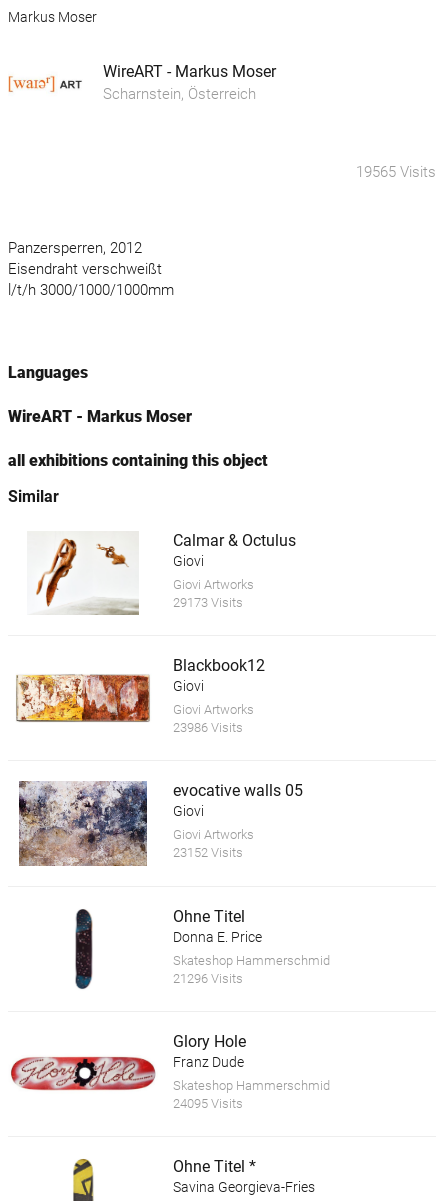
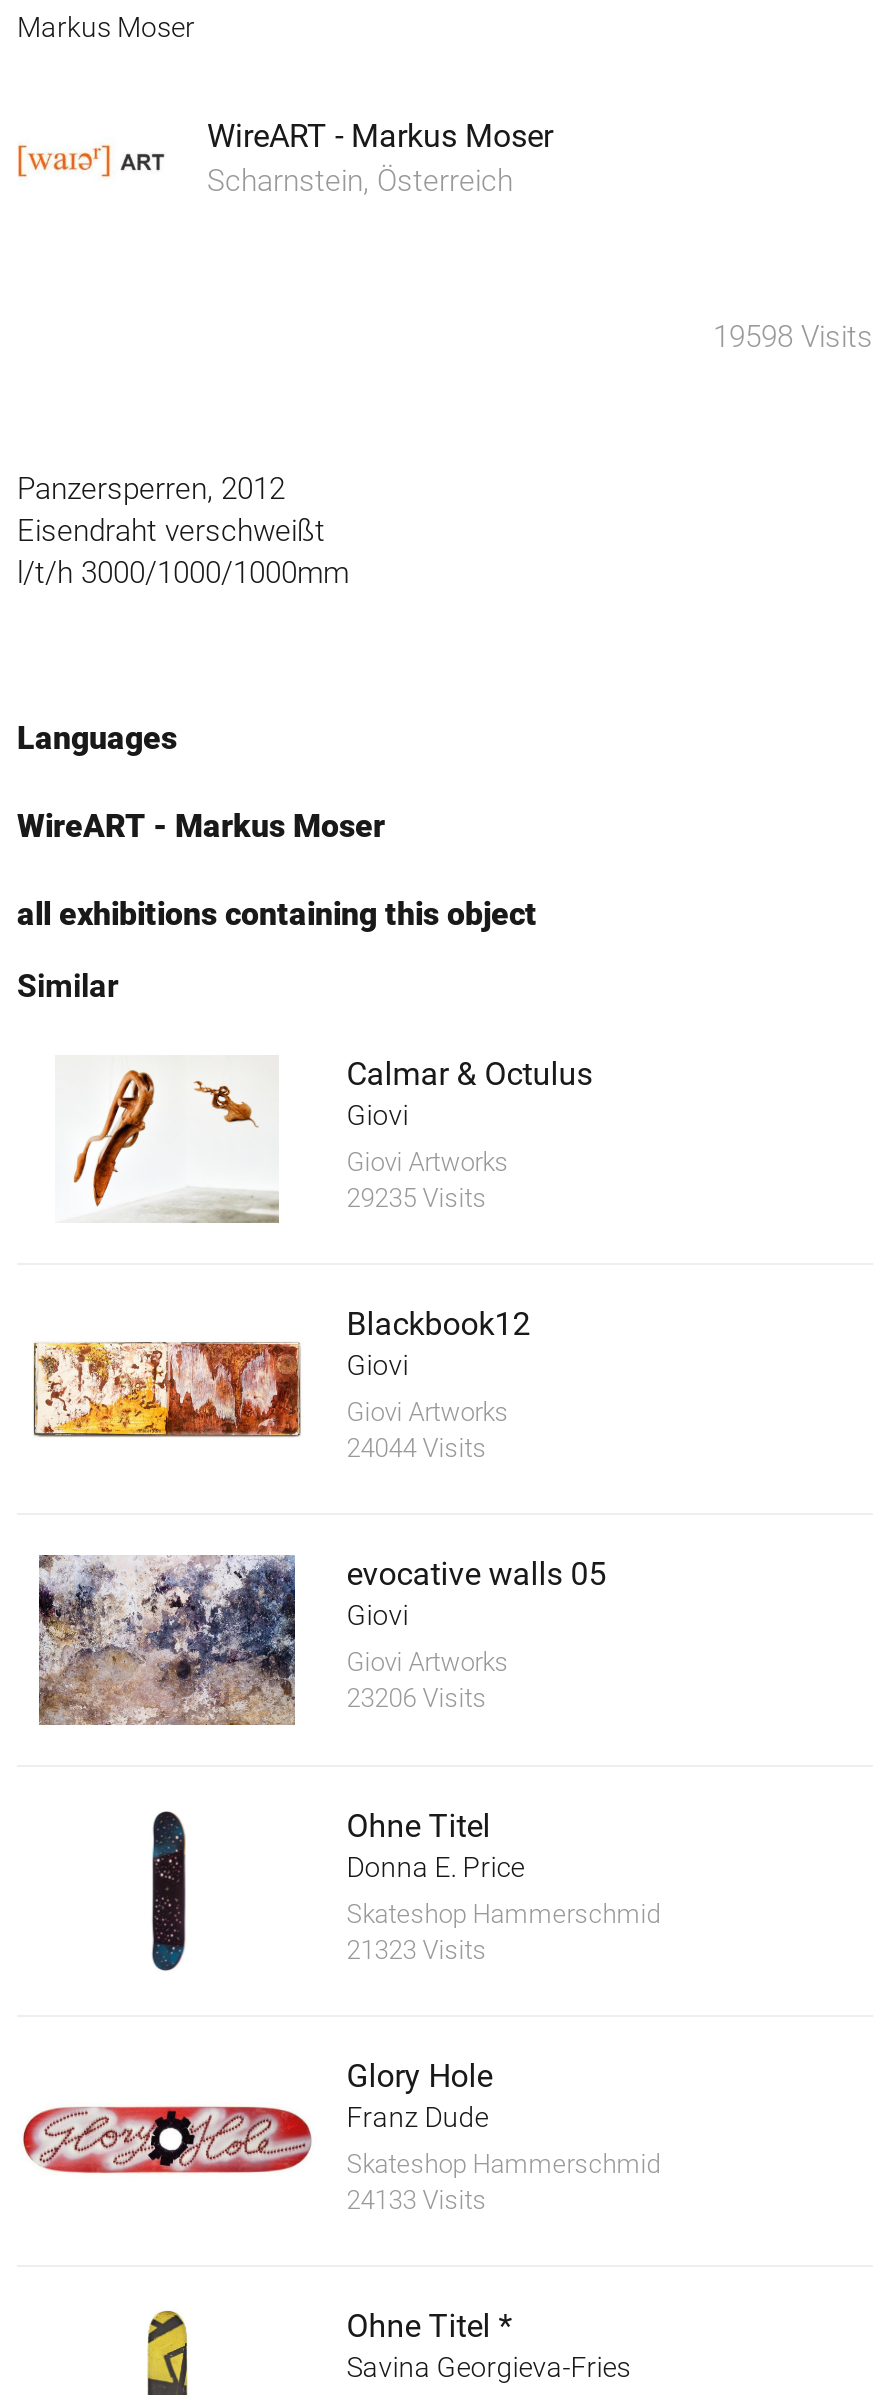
[356,163,436,181] 19565 Visits -> [713,319,873,355] 19598 Visits
[173,595,243,610] 29173 Visits -> [347,1183,487,1213] 29235 Visits
[173,720,243,735] 23986 Visits -> [347,1433,487,1463] 24044 Visits
[173,845,243,860] 23152 Visits -> [347,1683,487,1713] 23206 Visits
[173,970,243,985] 21296 Visits -> [347,1934,487,1964] 21323 Visits
[173,1096,243,1111] 24095 Visits -> [347,2185,487,2215] 24133 Visits

